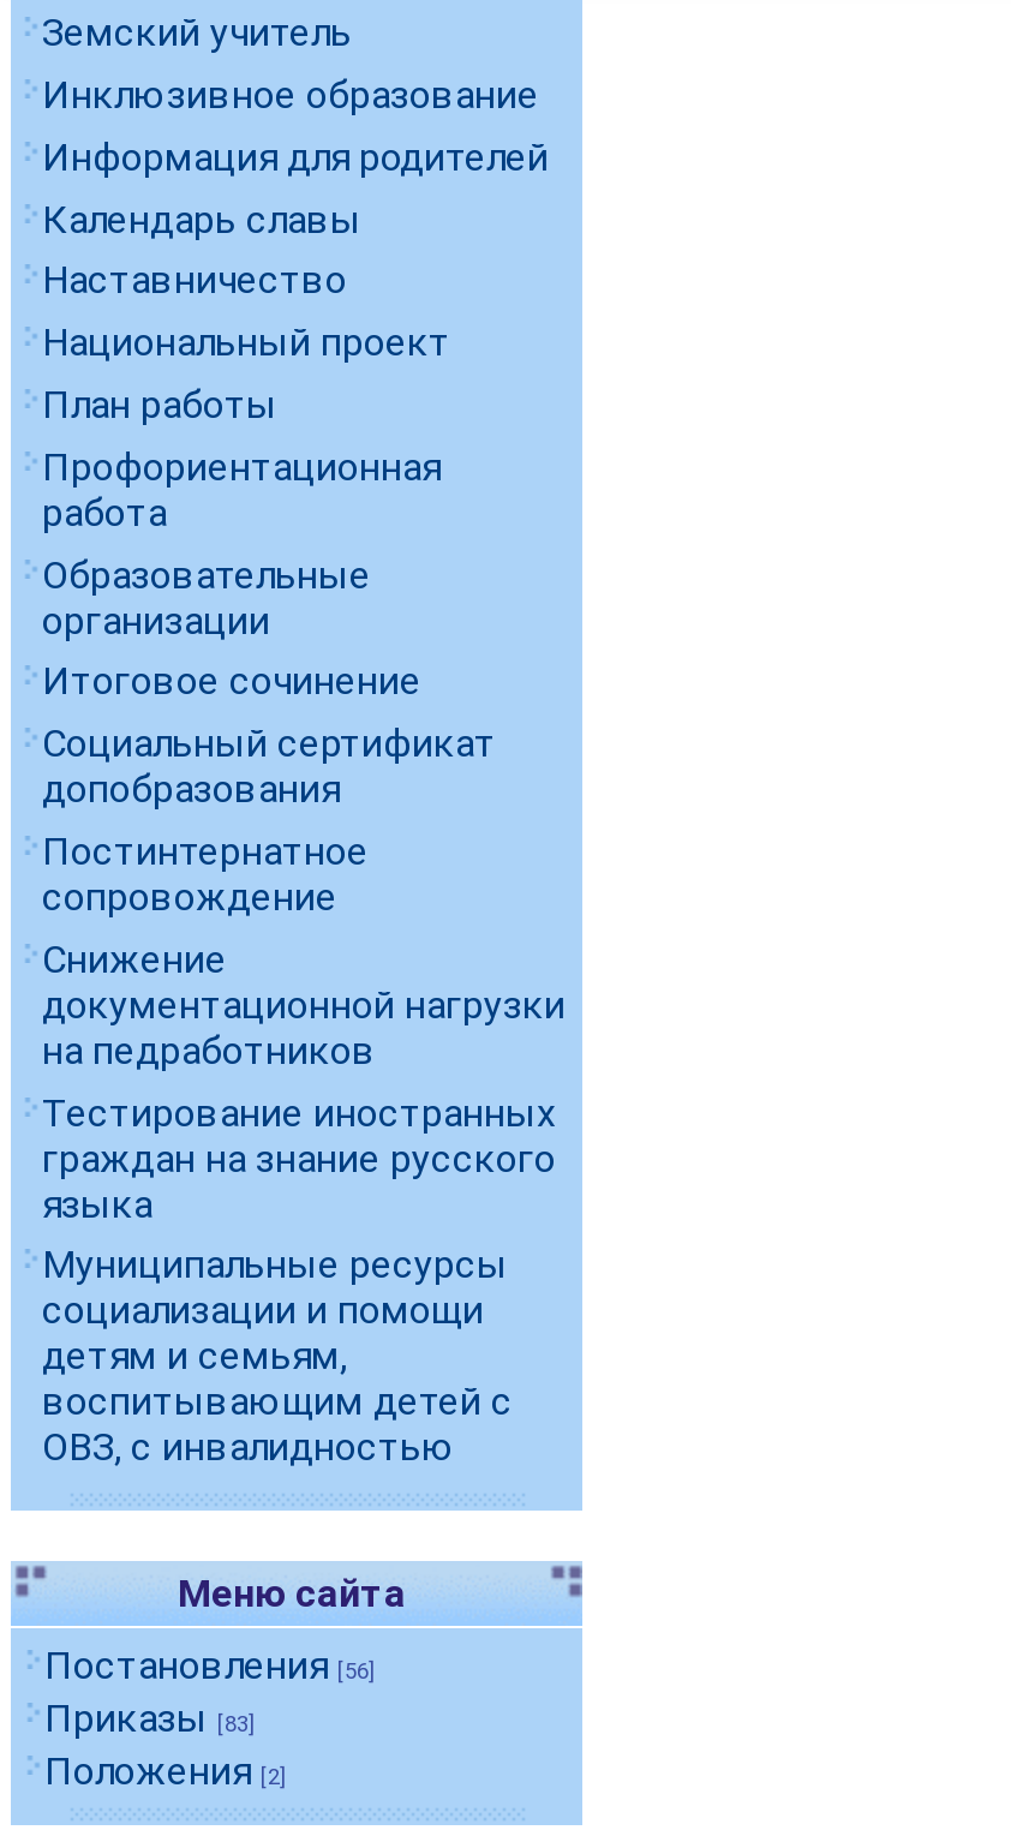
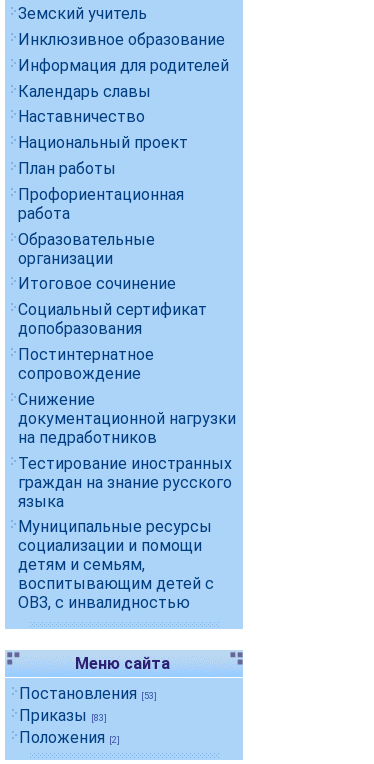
[44,1643,376,1688] Постановления [56] -> [19,684,157,703] Постановления [53]

